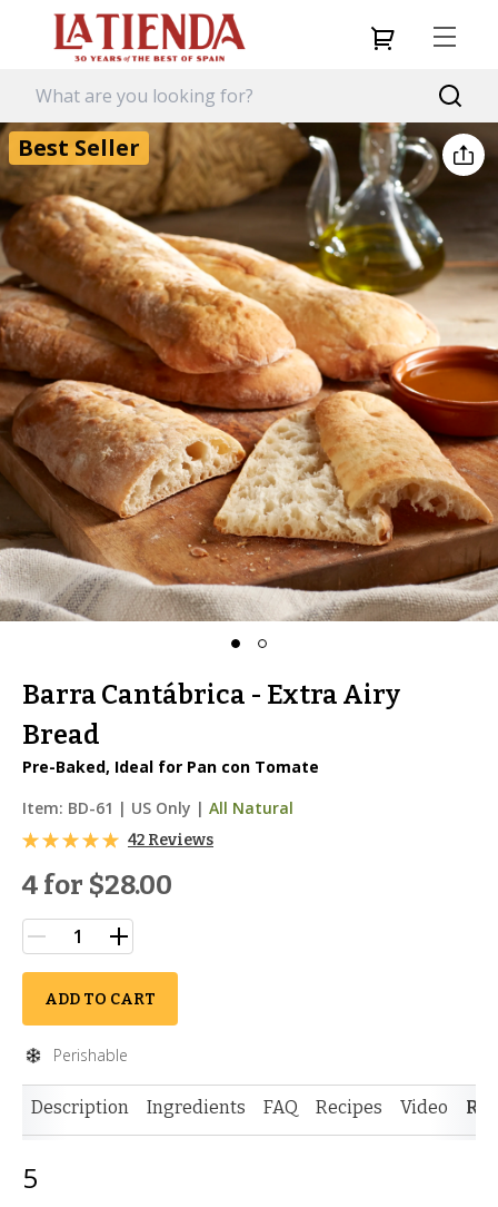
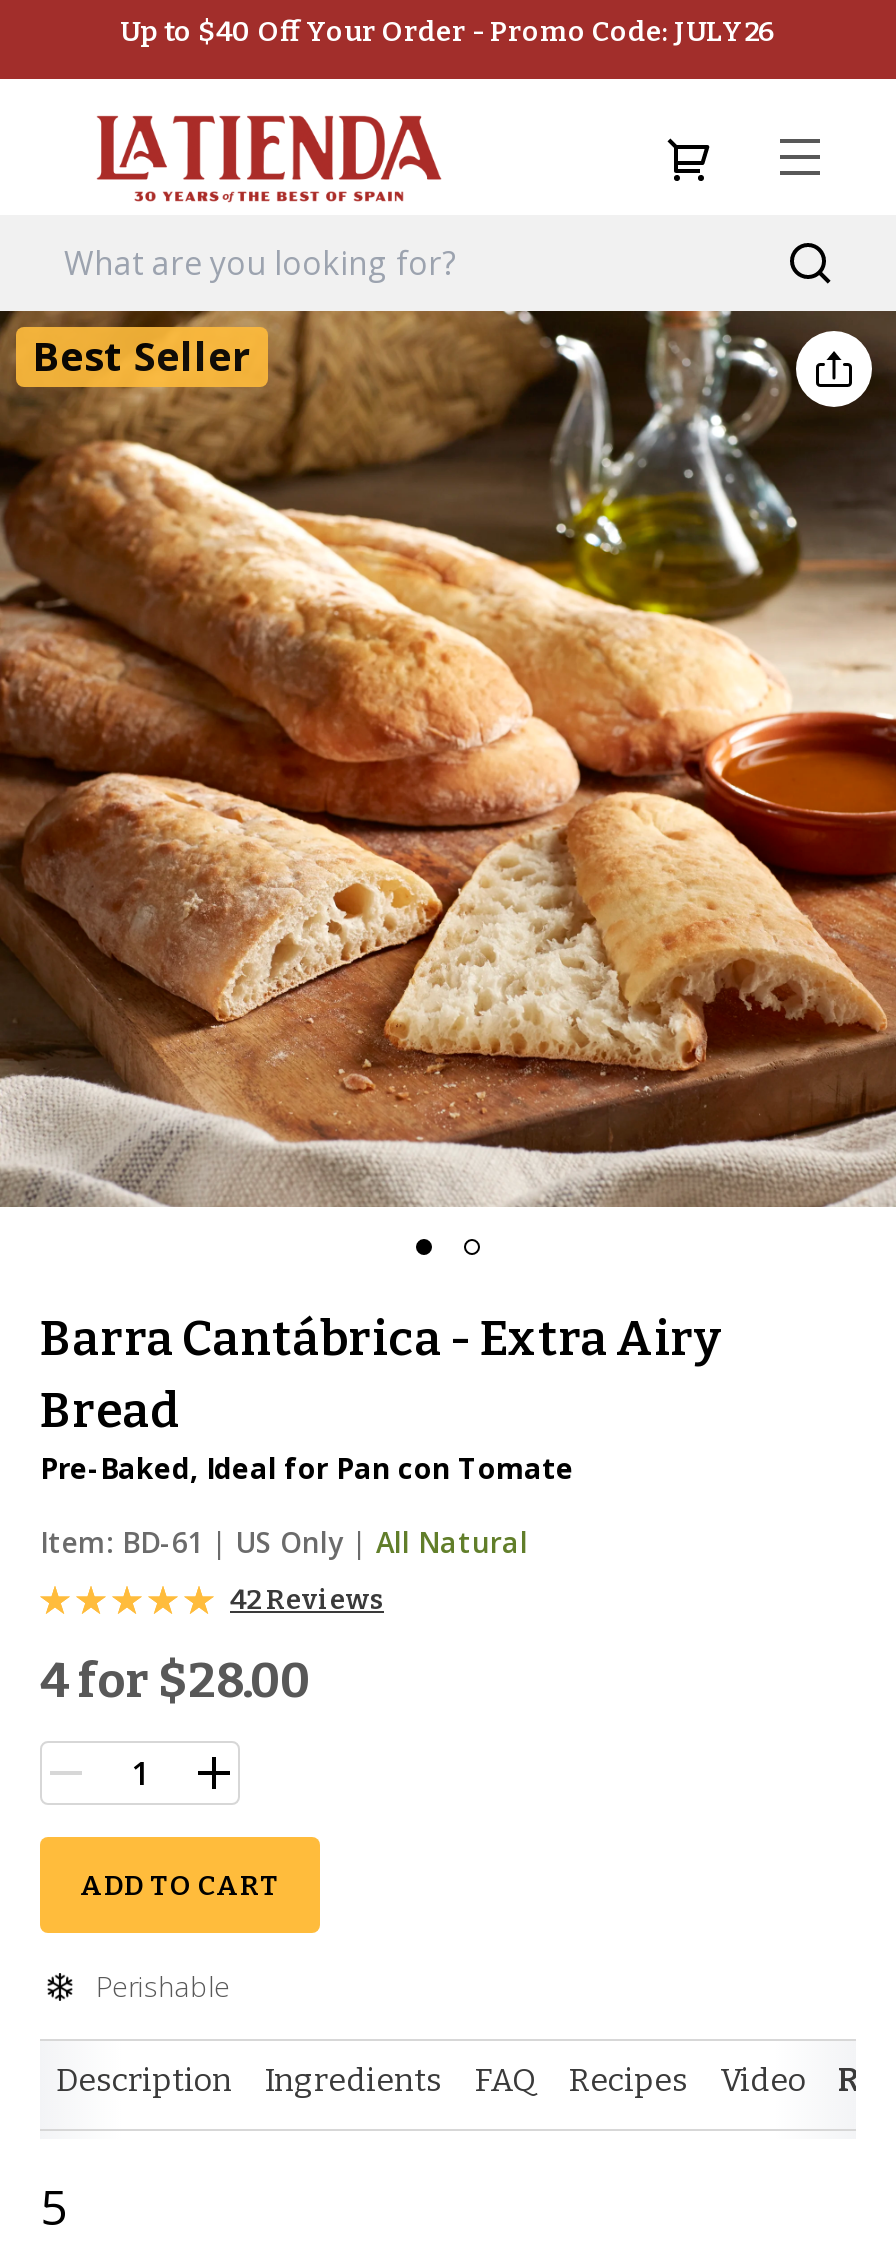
none -> [120,14,776,48] Up to $40 Off Your Order - Promo Code: JULY26

